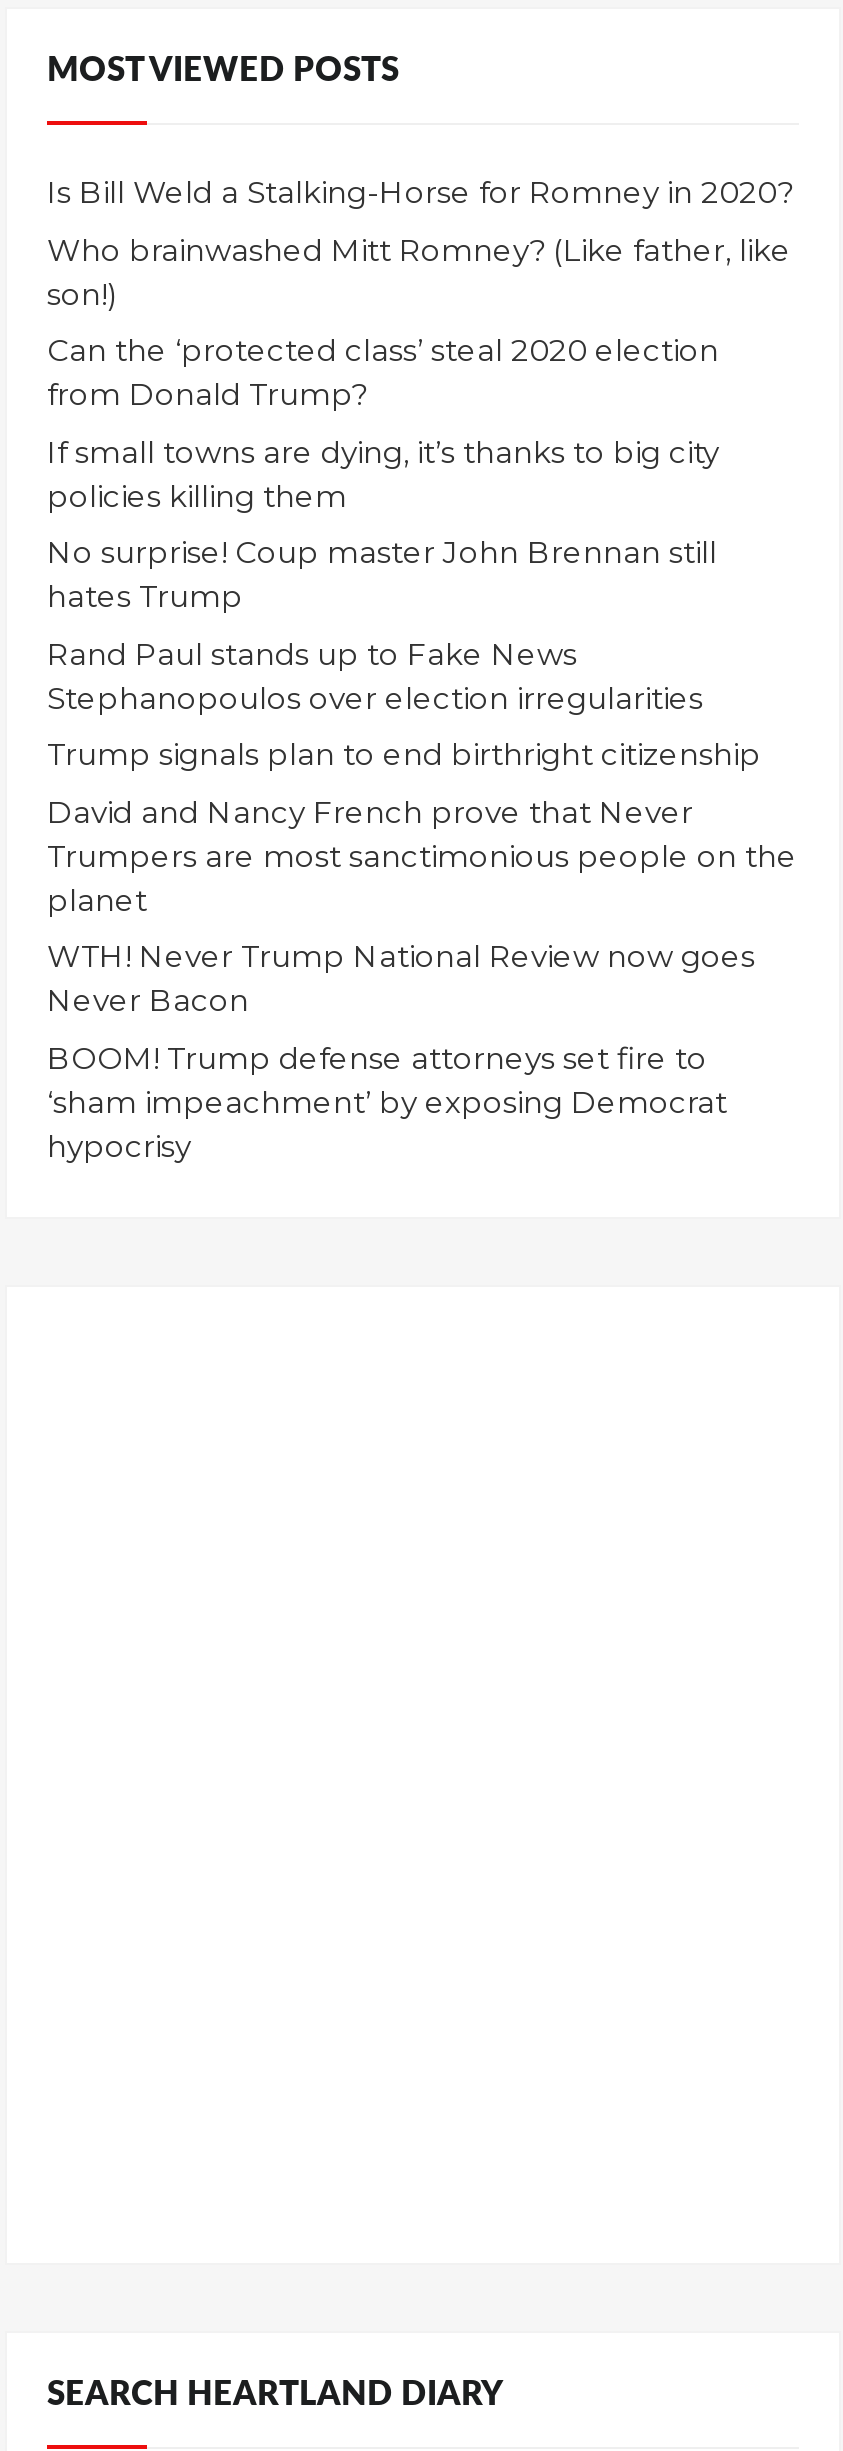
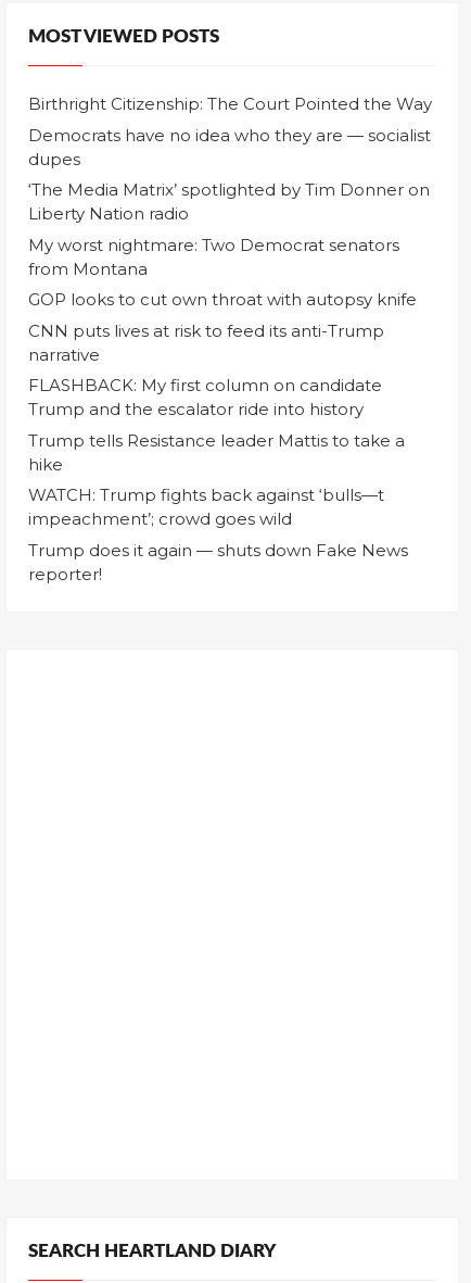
[47,173,793,211] Is Bill Weld a Stalking-Horse for Romney in 2020? -> [28,94,432,114] Birthright Citizenship: The Court Pointed the Way
[47,230,791,312] Who brainwashed Mitt Romney? (Like father, like | son!) -> [28,125,431,169] Democrats have no idea who they are — socialist | dupes
[47,331,719,413] Can the ‘protected class’ steal 2020 election | from Donald Trump? -> [28,179,430,224] ‘The Media Matrix’ spotlighted by Tim Donner on | Liberty Nation radio
[47,432,719,514] If small towns are dying, it’s thanks to big city | policies killing them -> [28,234,399,279] My worst nightmare: Two Democrat senators | from Montana
[47,533,717,615] No surprise! Coup master John Brennan still | hates Trump -> [28,289,417,310] GOP looks to cut own throat with autopsy knife
[47,634,703,716] Rand Paul stands up to Fake News | Stephanopoulos over election irregularities -> [28,320,384,365] CNN puts lives at risk to feed its anti-Trump | narrative
[47,735,761,773] Trump signals plan to end birthright citizenship -> [28,375,382,420] FLASHBACK: My first column on candidate | Trump and the escalator ride into history
[47,792,797,918] David and Nancy French prove that Never | Trumpers are most sanctimonious people on the | planet -> [28,430,405,474] Trump tells Resistance leader Mattis to take a | hike
[47,937,755,1019] WTH! Never Trump National Review now goes | Never Bacon -> [28,485,384,529] WATCH: Trump fights back against ‘bulls—t | impeachment’; crowd goes wild
[47,1038,727,1164] BOOM! Trump defense attorneys set fire to | ‘sham impeachment’ by exposing Democrat | hypocrisy -> [28,540,408,584] Trump does it again — shuts down Fake News | reporter!

